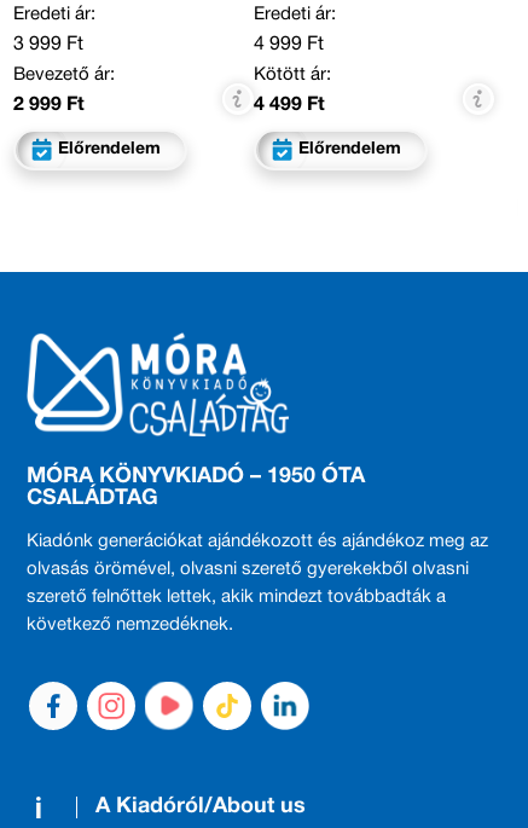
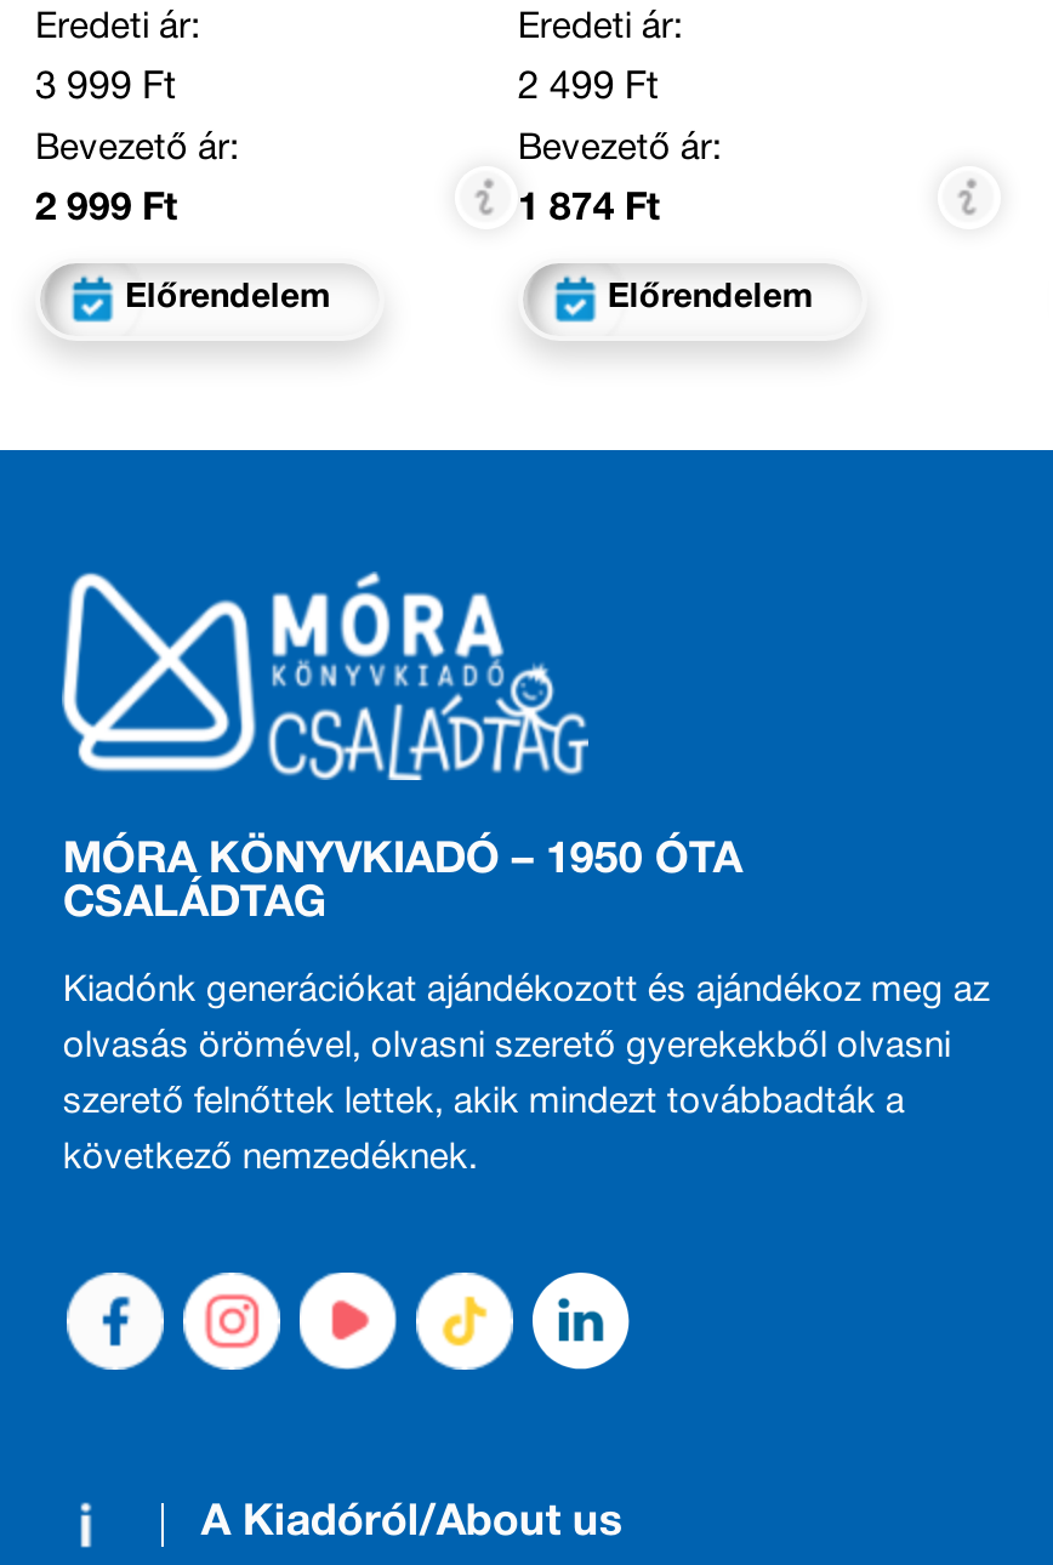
[254,36,324,53] 4 999 Ft -> [518,73,658,107] 2 499 Ft
[254,66,331,83] Kötött ár: -> [518,133,722,167] Bevezető ár:
[254,97,325,114] 4 499 Ft -> [518,194,661,228] 1 874 Ft

